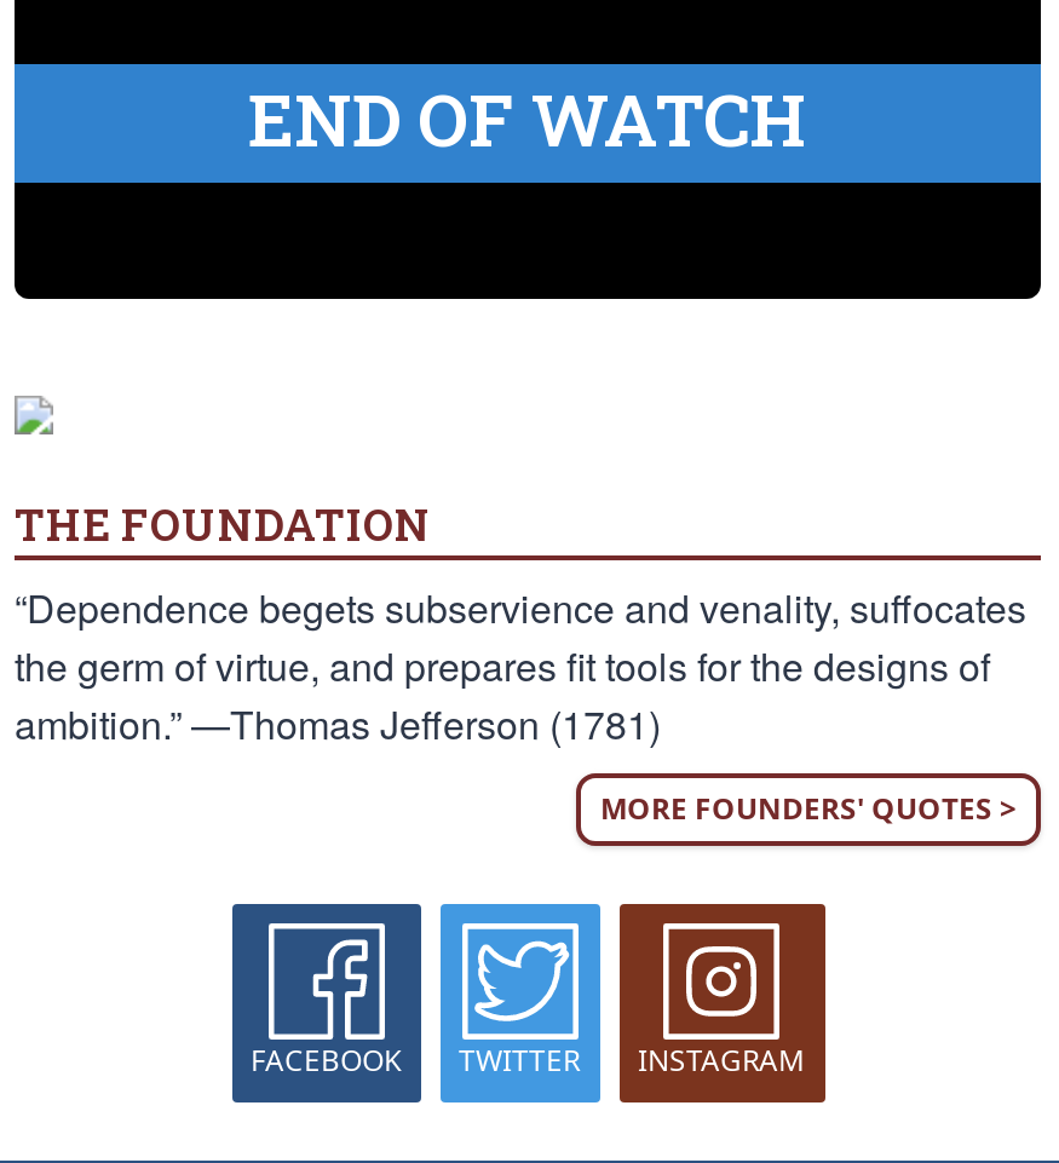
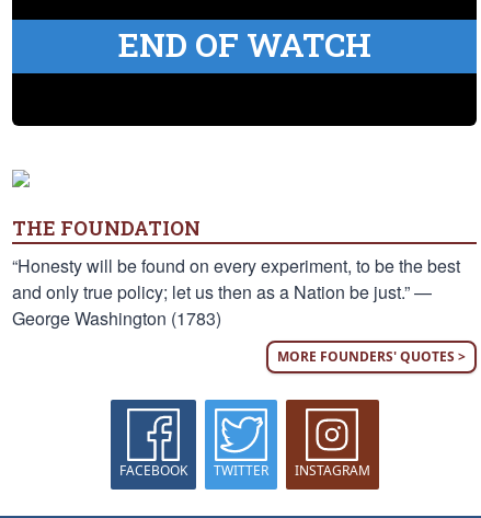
[15,580,1026,752] “Dependence begets subservience and venality, suffocates | the germ of virtue, and prepares fit tools for the designs of | ambition.” —Thomas Jefferson (1781) -> [12,253,460,331] “Honesty will be found on every experiment, to be the best | and only true policy; let us then as a Nation be just.” — | George Washington (1783)

